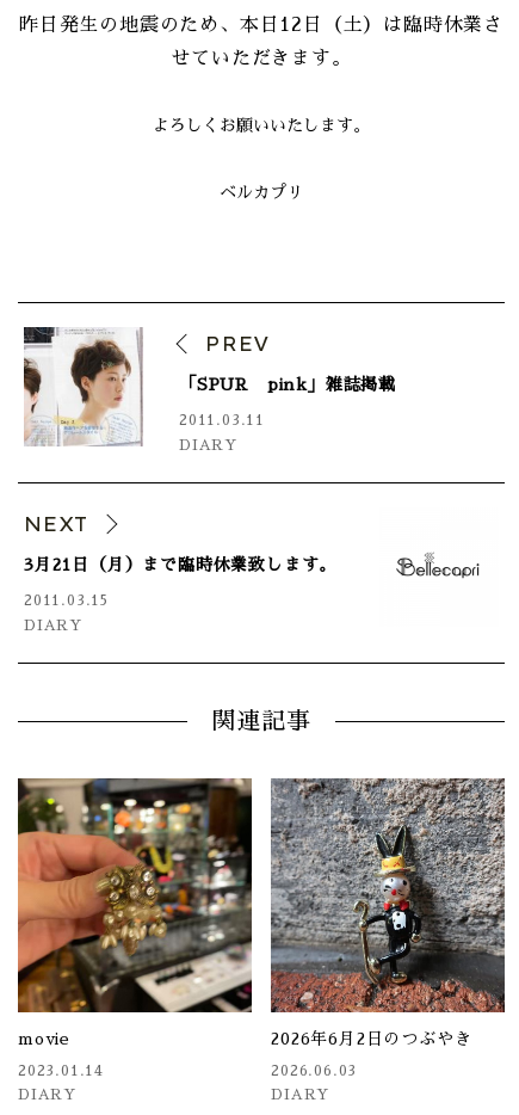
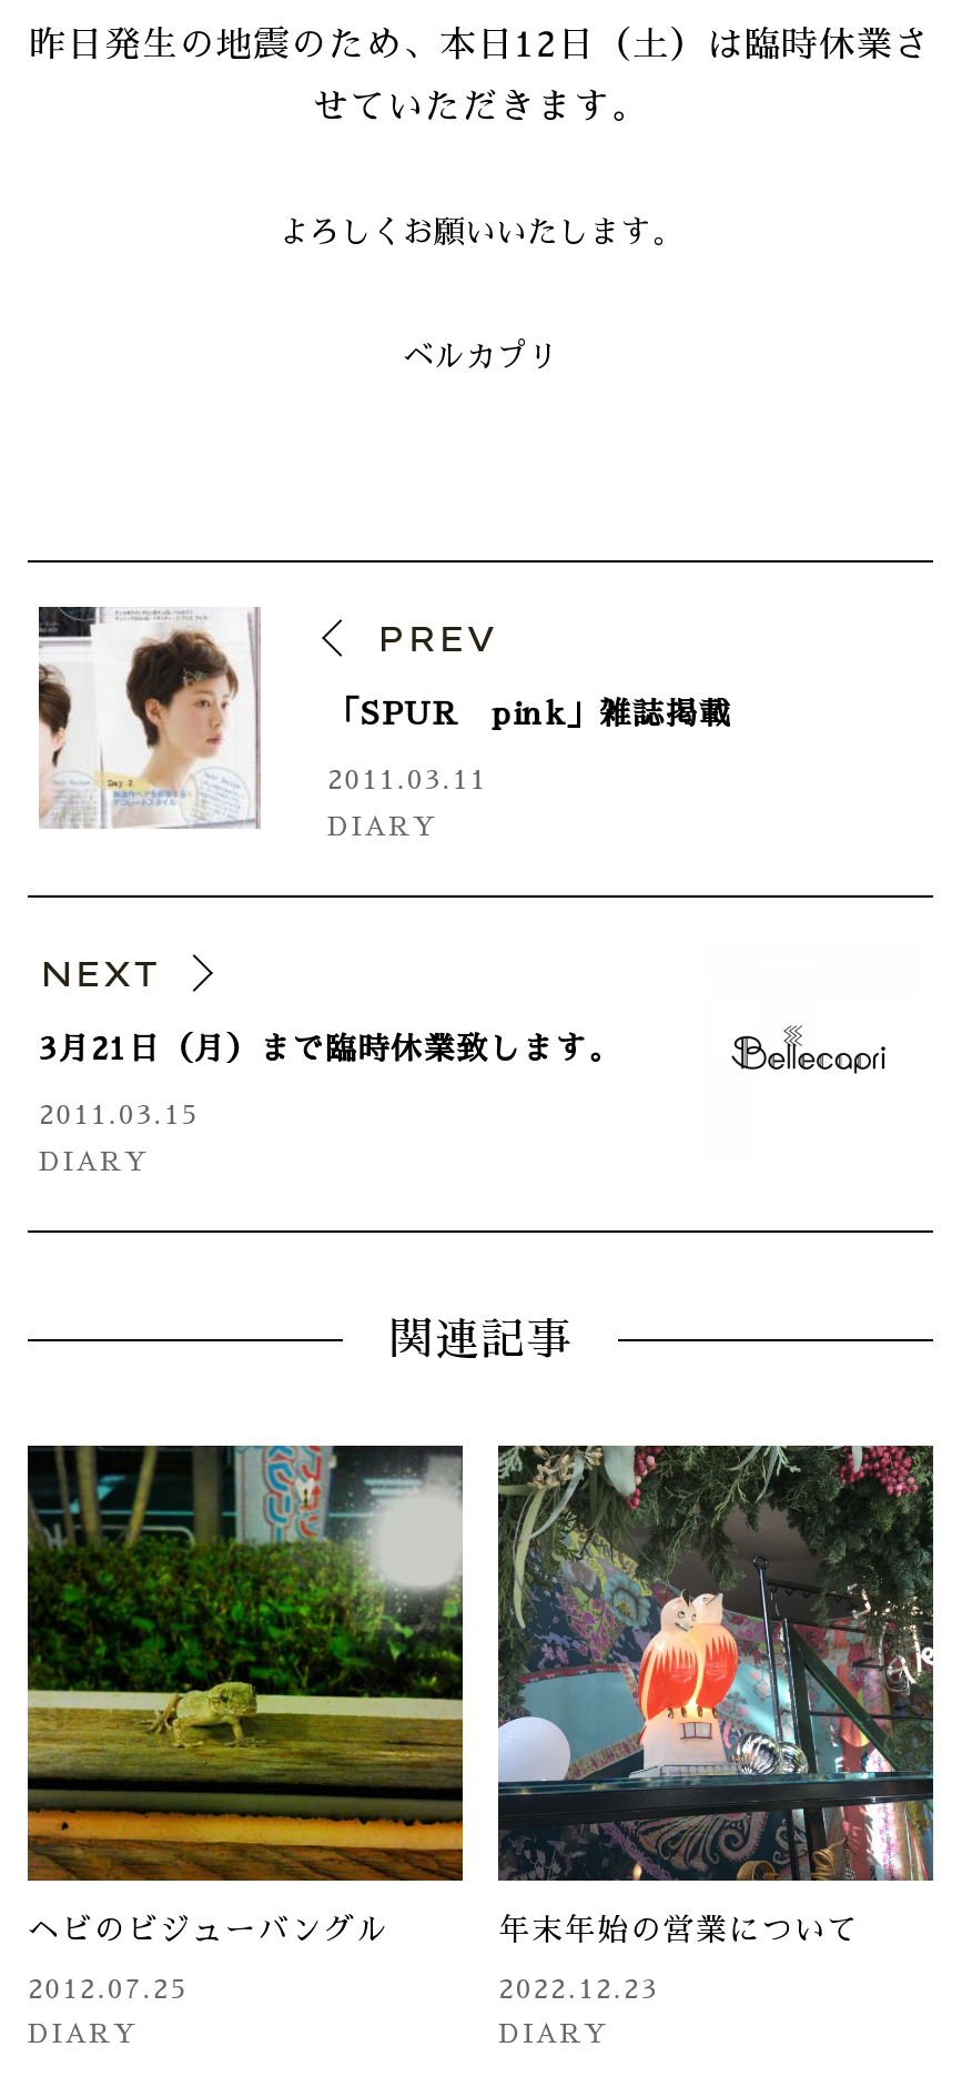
[17,777,253,1047] [image] | movie -> [26,1443,465,1945] [image] | ヘビのビジューバングル
[270,778,505,1047] [image] | 2026年6月2日のつぶやき -> [496,1446,933,1945] [image] | 年末年始の営業について
[18,1063,104,1078] 2023.01.14 -> [28,1976,185,2002] 2012.07.25
[271,1063,357,1078] 2026.06.03 -> [498,1976,658,2002] 2022.12.23

